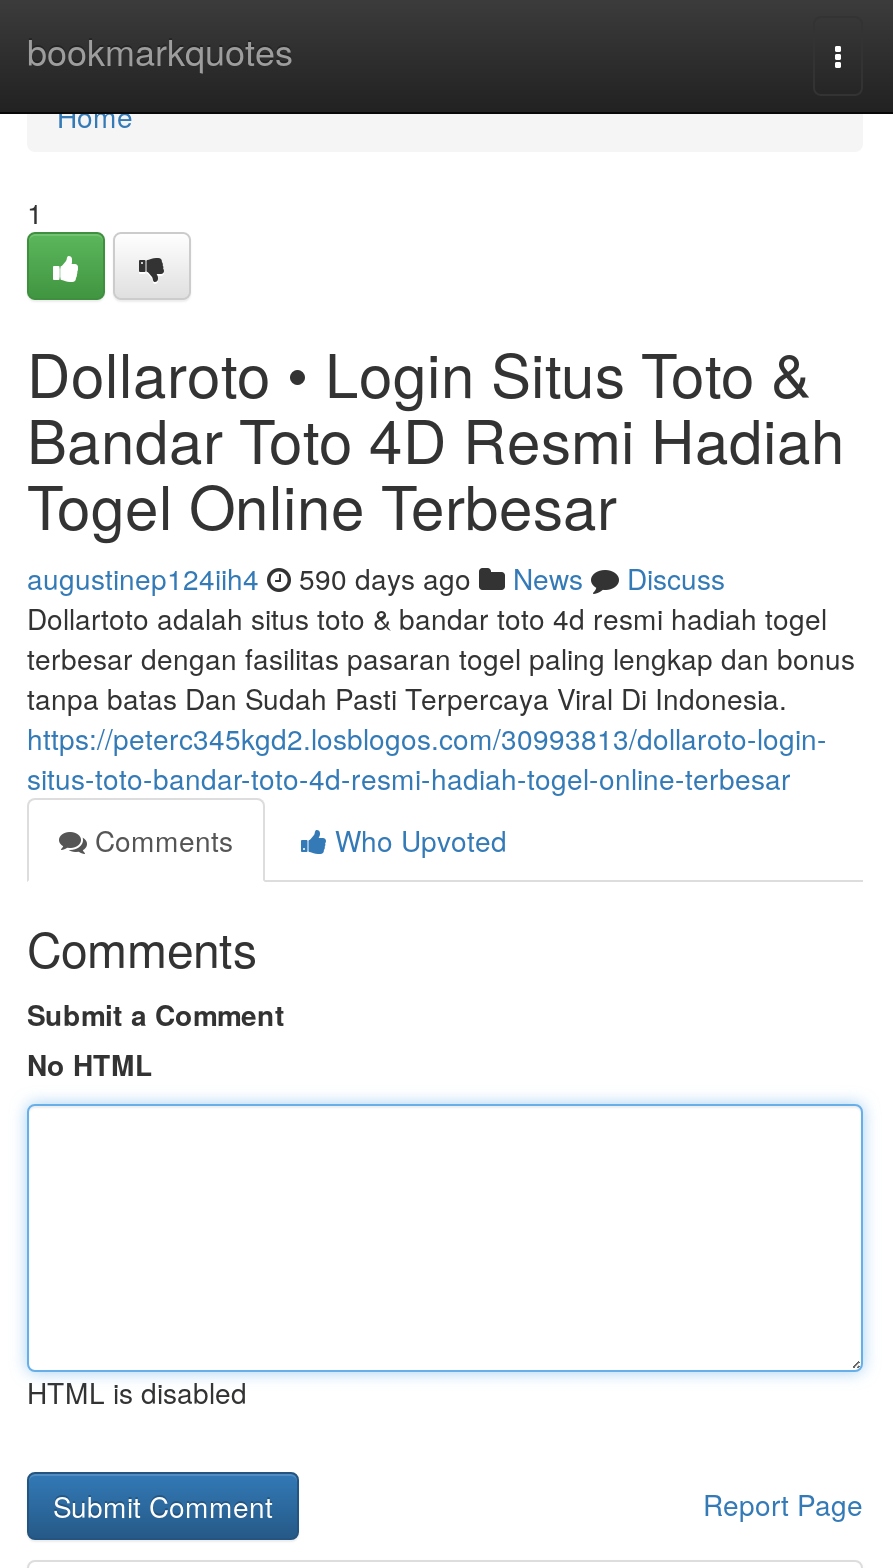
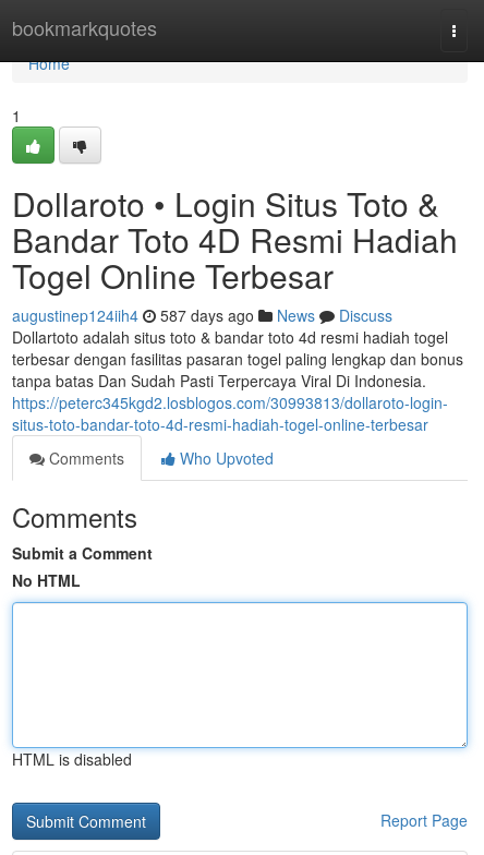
[27,558,725,598] augustinep124iih4 590 days ago News Discuss -> [12,304,392,326] augustinep124iih4 587 days ago News Discuss

